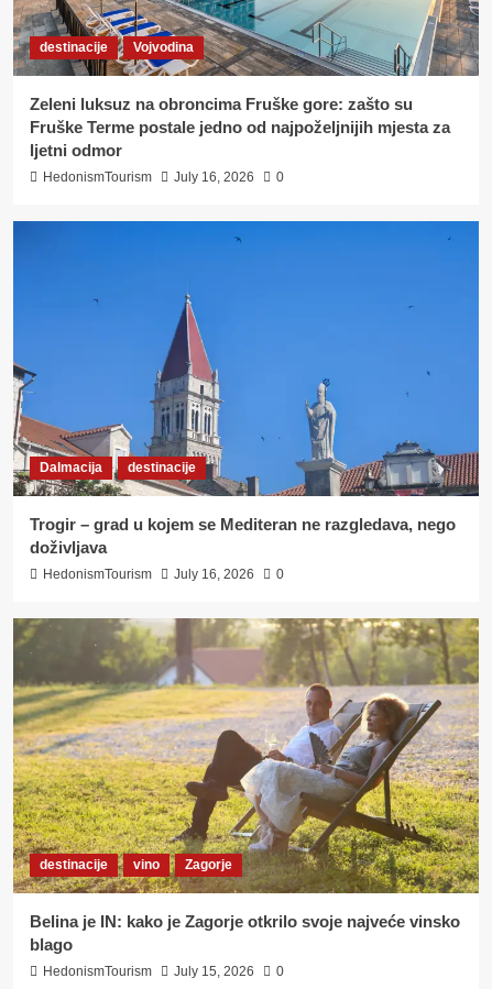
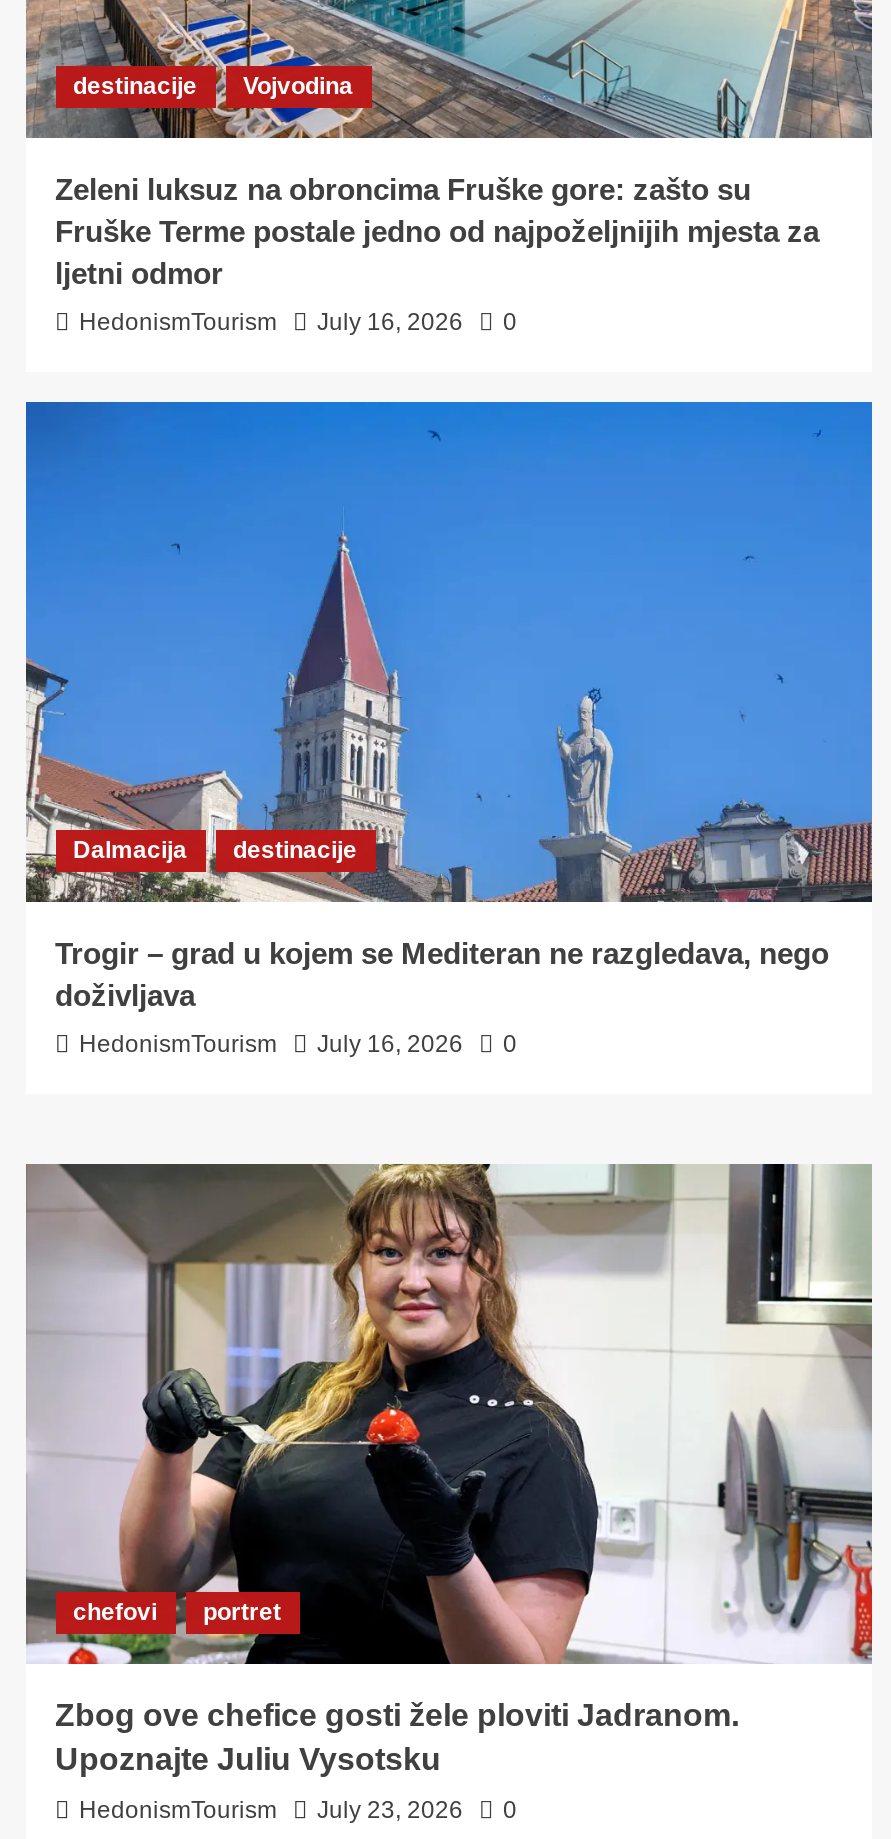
[12,617,480,894] [image] | destinacije | vino | Zagorje -> [24,1162,874,1664] [image] | chefovi | portret
[29,912,460,954] Belina je IN: kako je Zagorje otkrilo svoje najveće vinsko | blago -> [55,1698,739,1776] Zbog ove chefice gosti žele ploviti Jadranom. | Upoznajte Juliu Vysotsku
[42,964,283,979] HedonismTourism July 15, 2026 0 -> [79,1796,517,1824] HedonismTourism July 23, 2026 0

